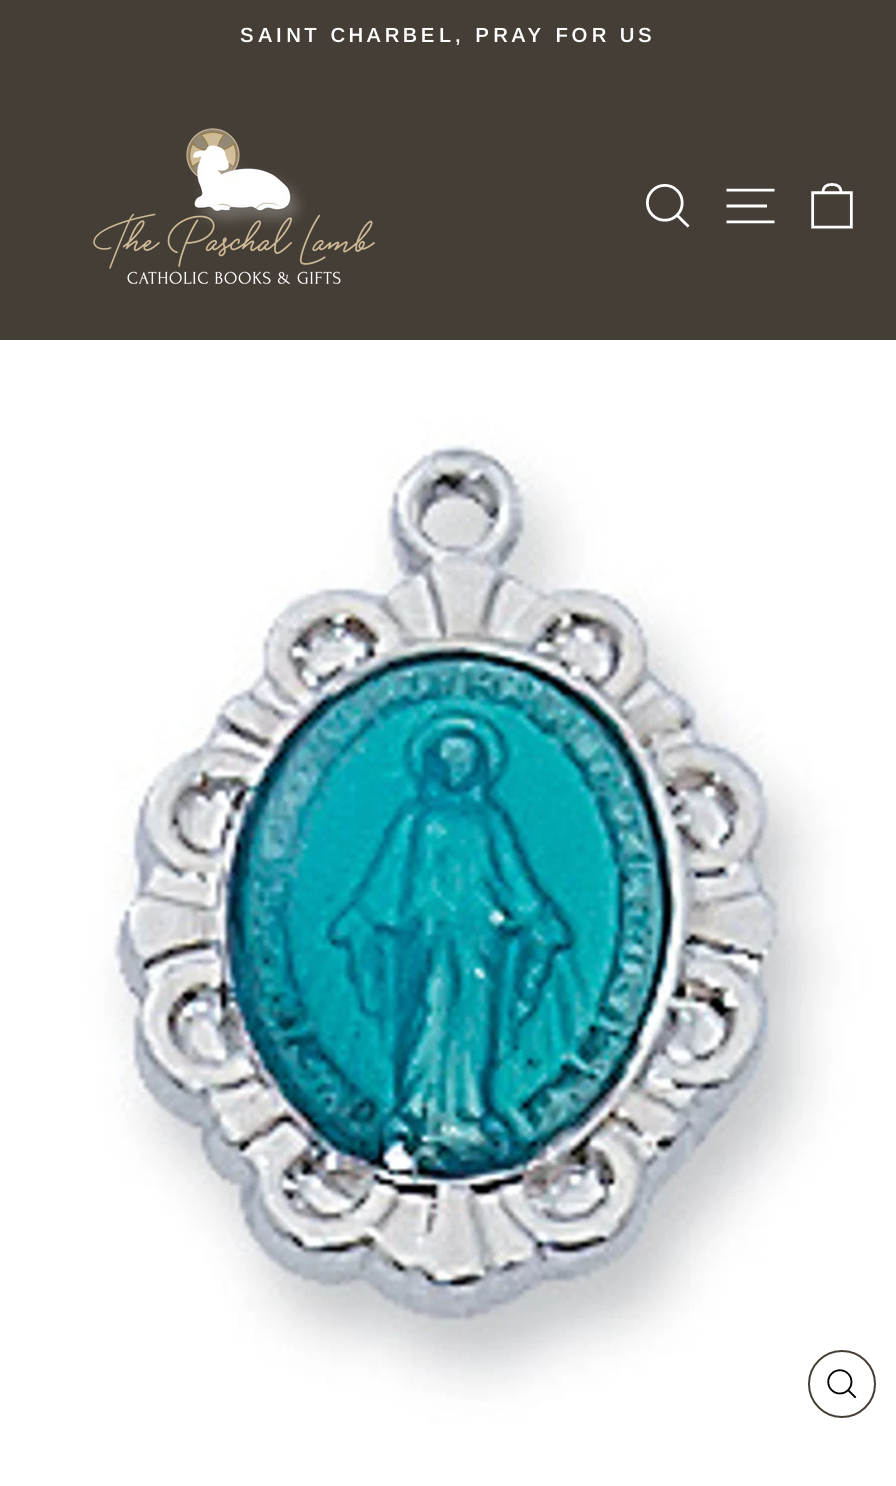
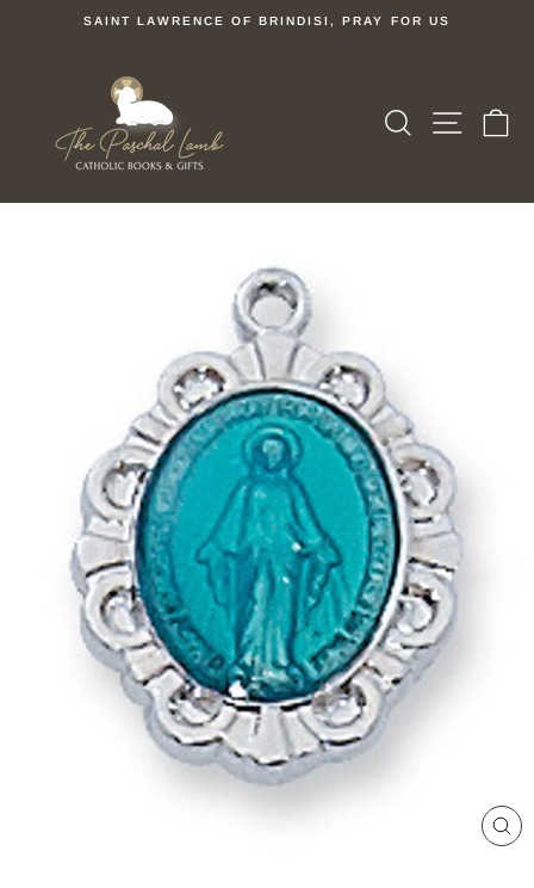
[240,24,656,46] SAINT CHARBEL, PRAY FOR US -> [84,14,450,27] SAINT LAWRENCE OF BRINDISI, PRAY FOR US

